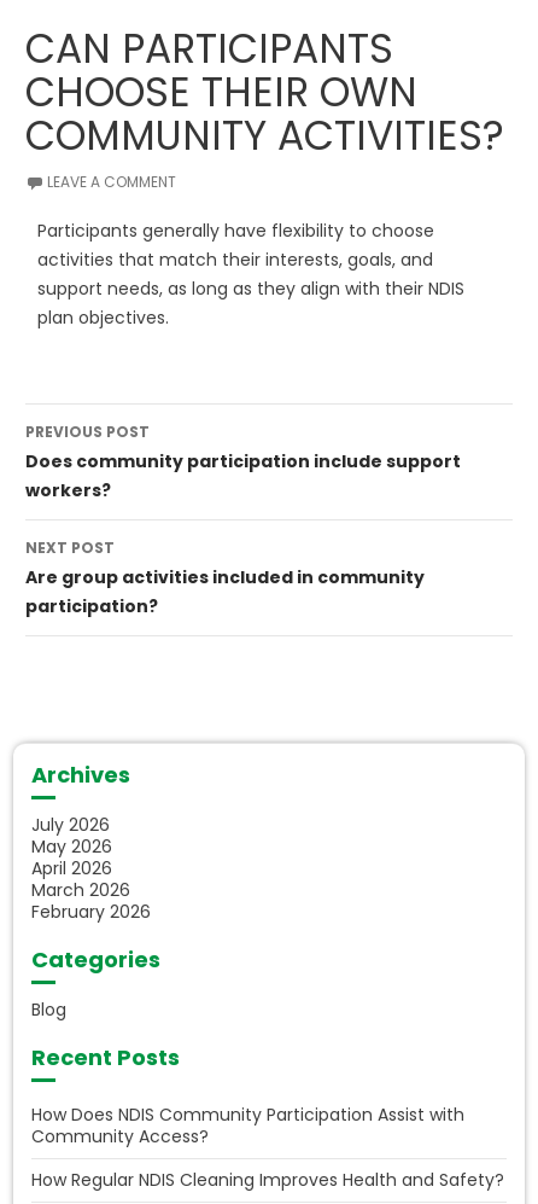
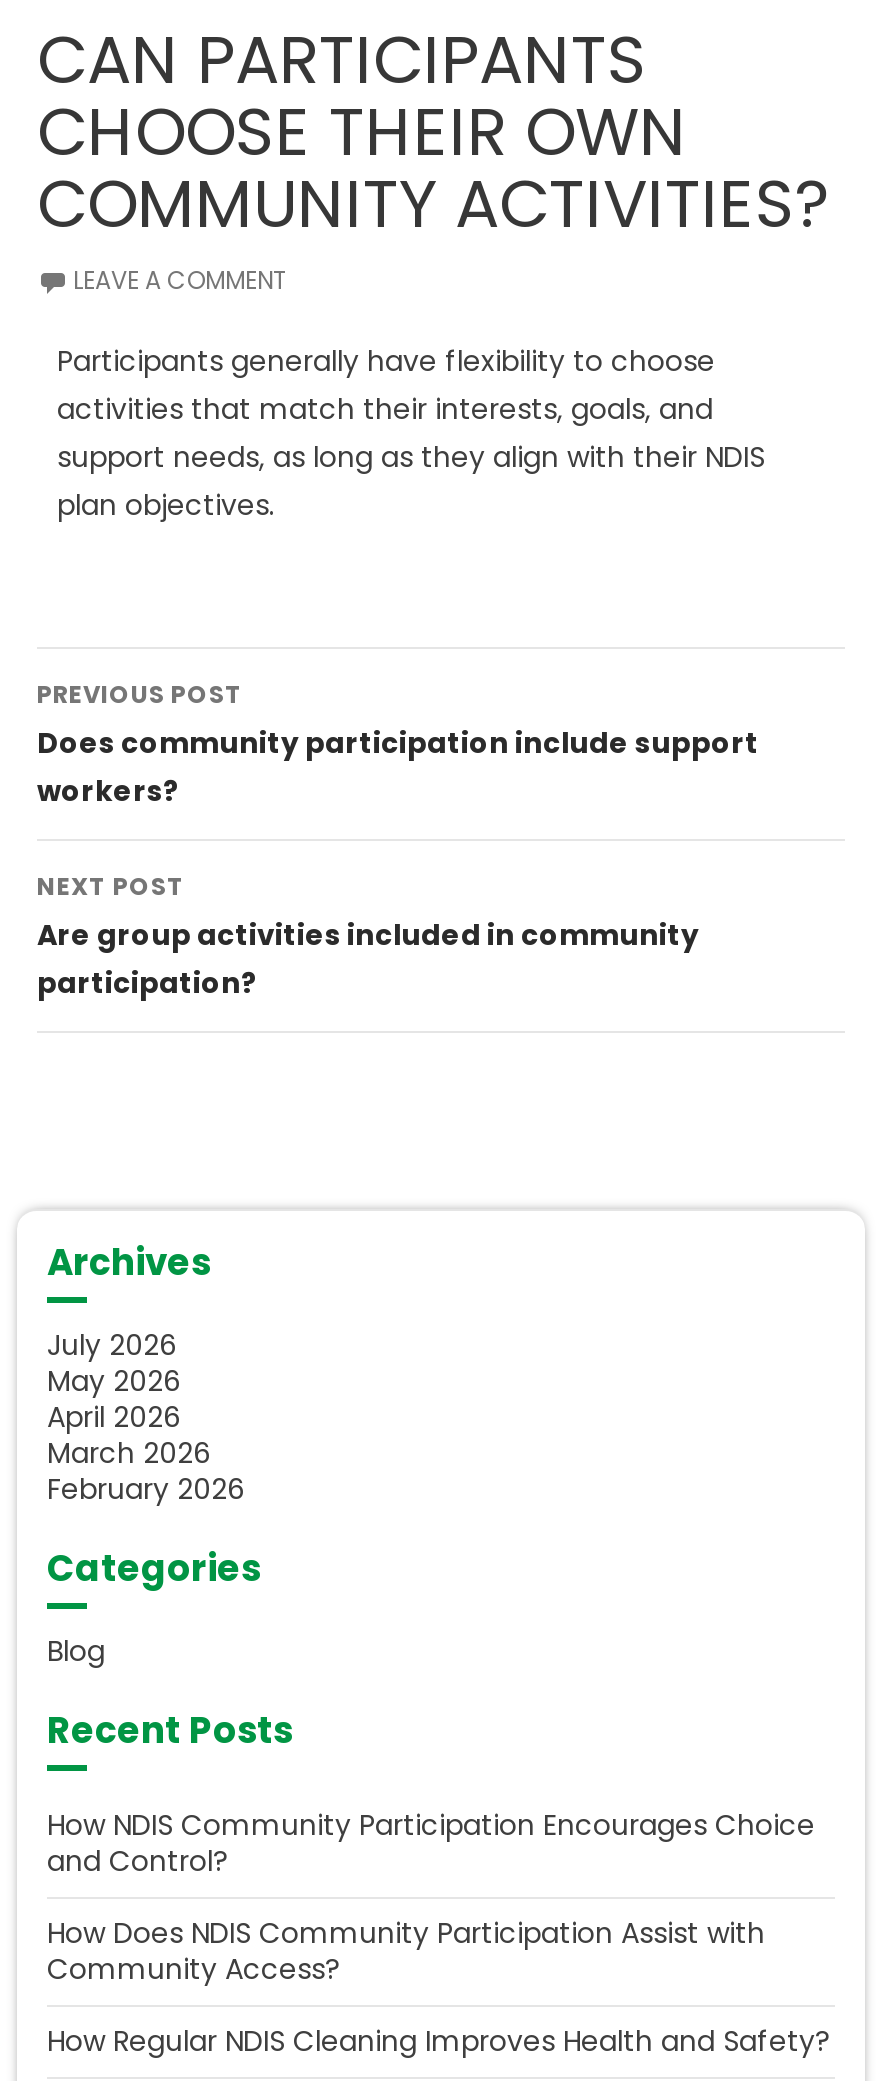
none -> [47,1805,815,1881] How NDIS Community Participation Encourages Choice | and Control?

